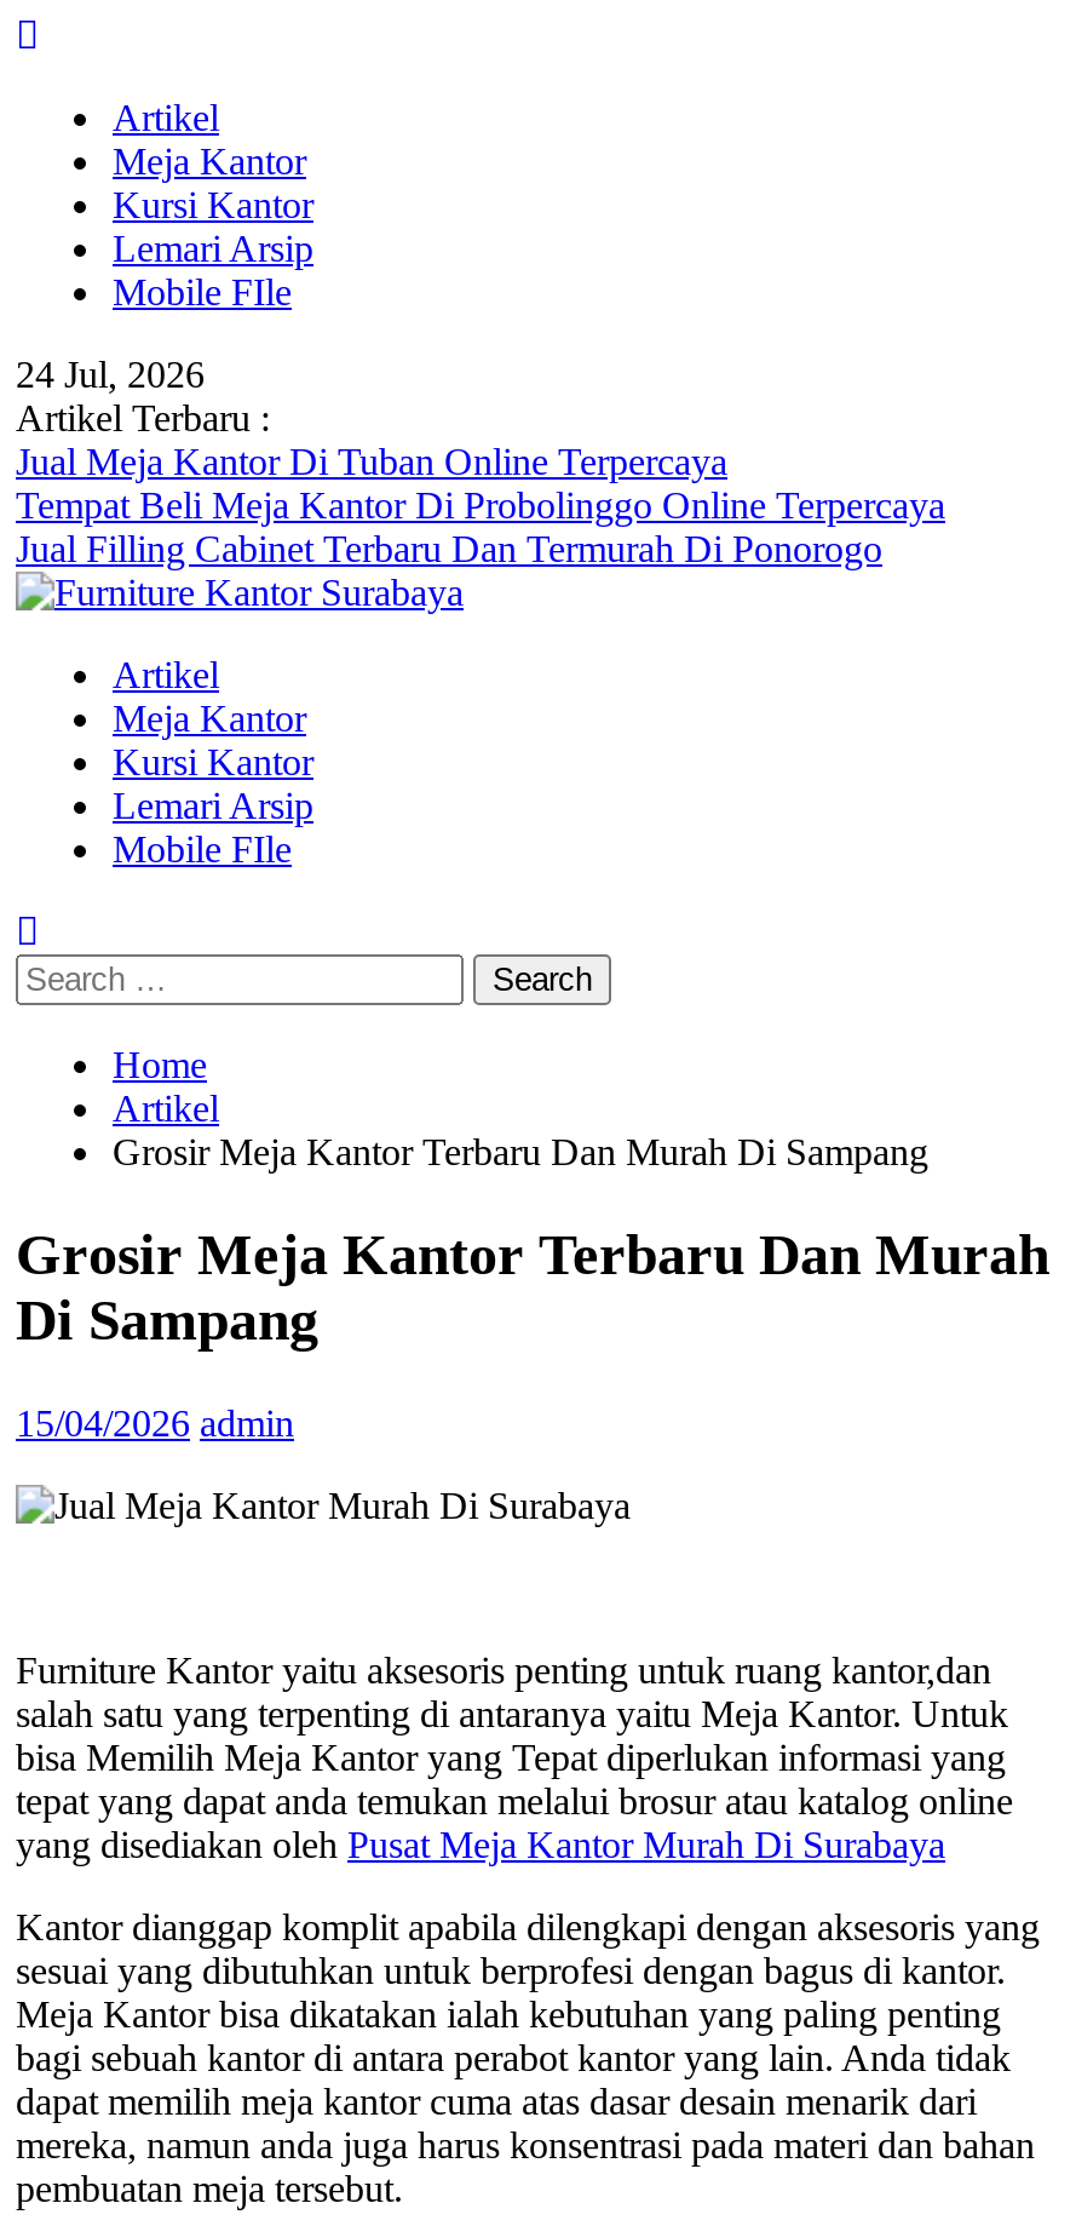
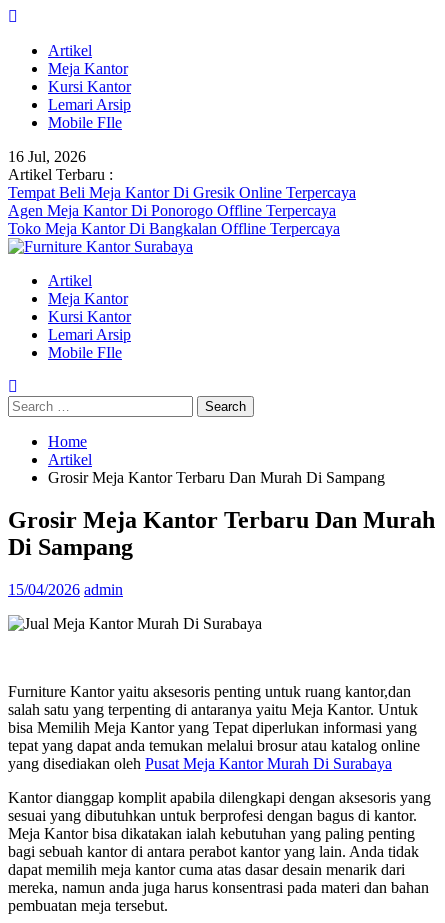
[16,354,205,395] 24 Jul, 2026 -> [8,148,86,165] 16 Jul, 2026
[16,441,945,569] Jual Meja Kantor Di Tuban Online Terpercaya | Tempat Beli Meja Kantor Di Probolinggo Online Terpercaya | Jual Filling Cabinet Terbaru Dan Termurah Di Ponorogo -> [8,184,356,237] Tempat Beli Meja Kantor Di Gresik Online Terpercaya | Agen Meja Kantor Di Ponorogo Offline Terpercaya | Toko Meja Kantor Di Bangkalan Offline Terpercaya

